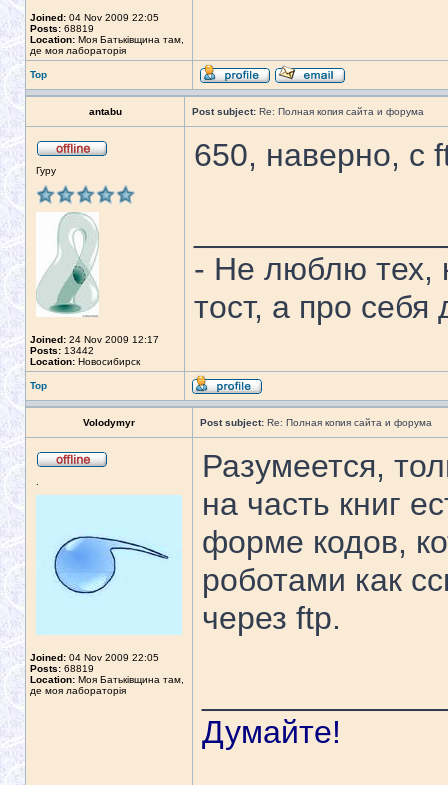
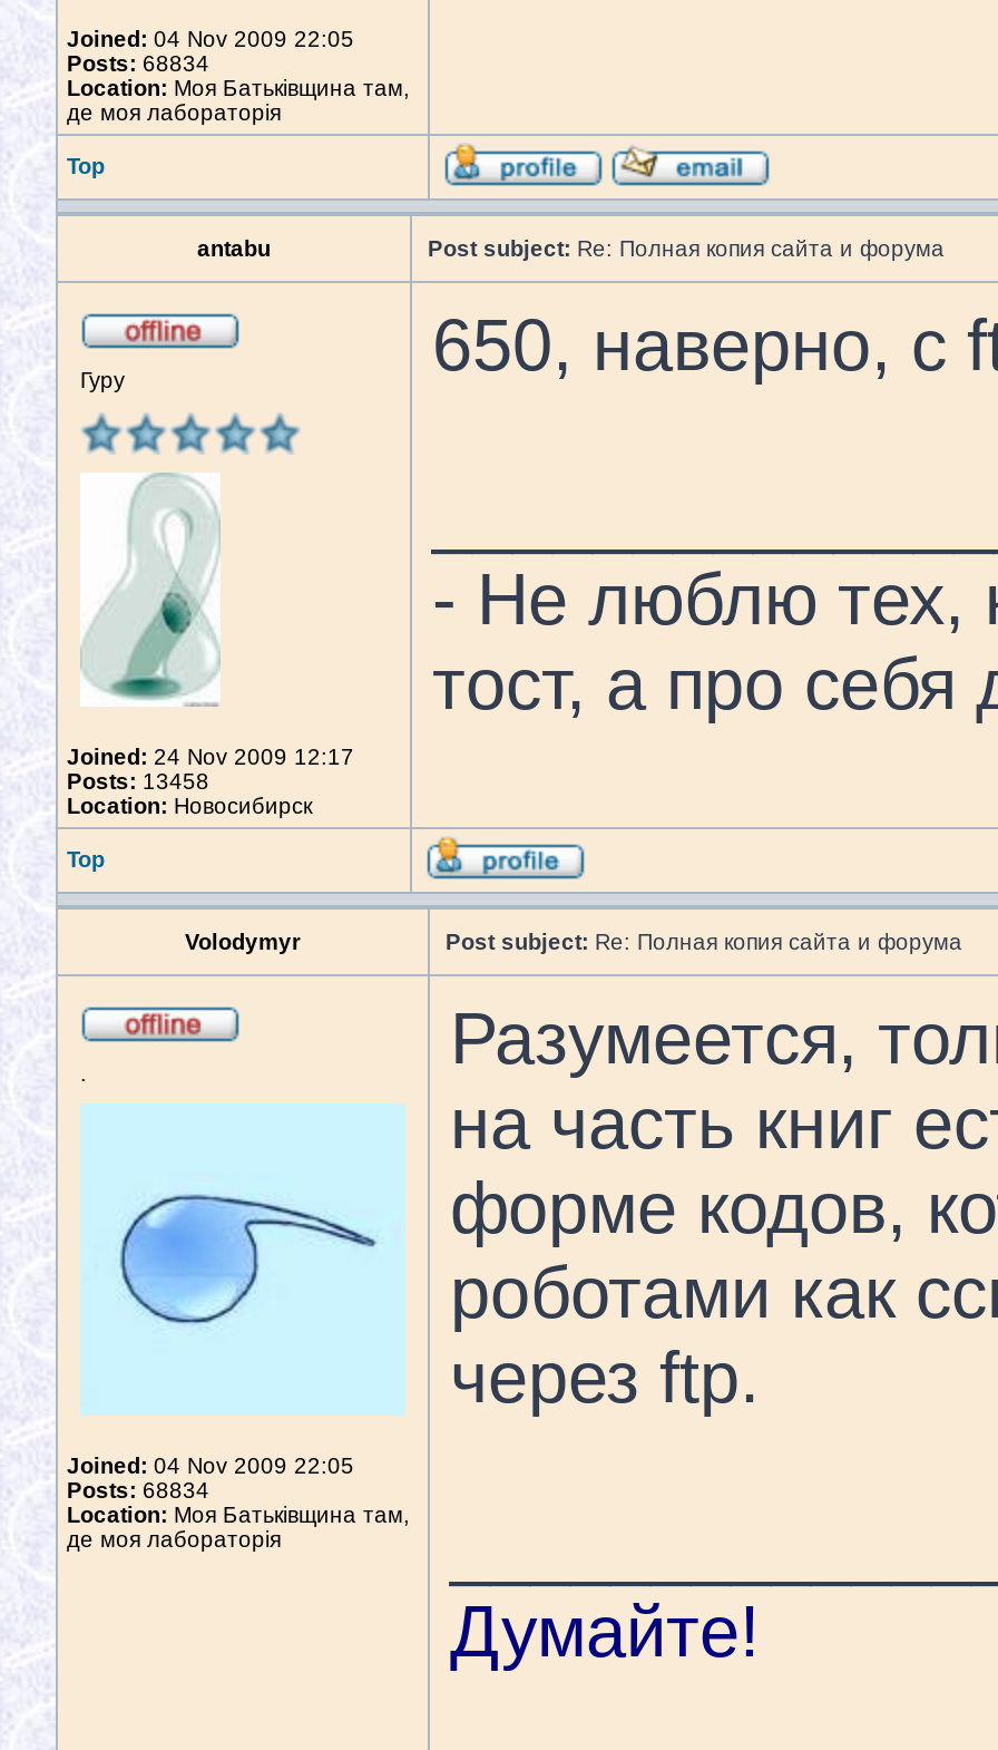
[30,23,94,34] Posts: 68819 -> [67,51,209,76] Posts: 68834
[30,345,94,356] Posts: 13442 -> [67,769,209,794] Posts: 13458
[30,663,94,674] Posts: 68819 -> [67,1478,209,1503] Posts: 68834

